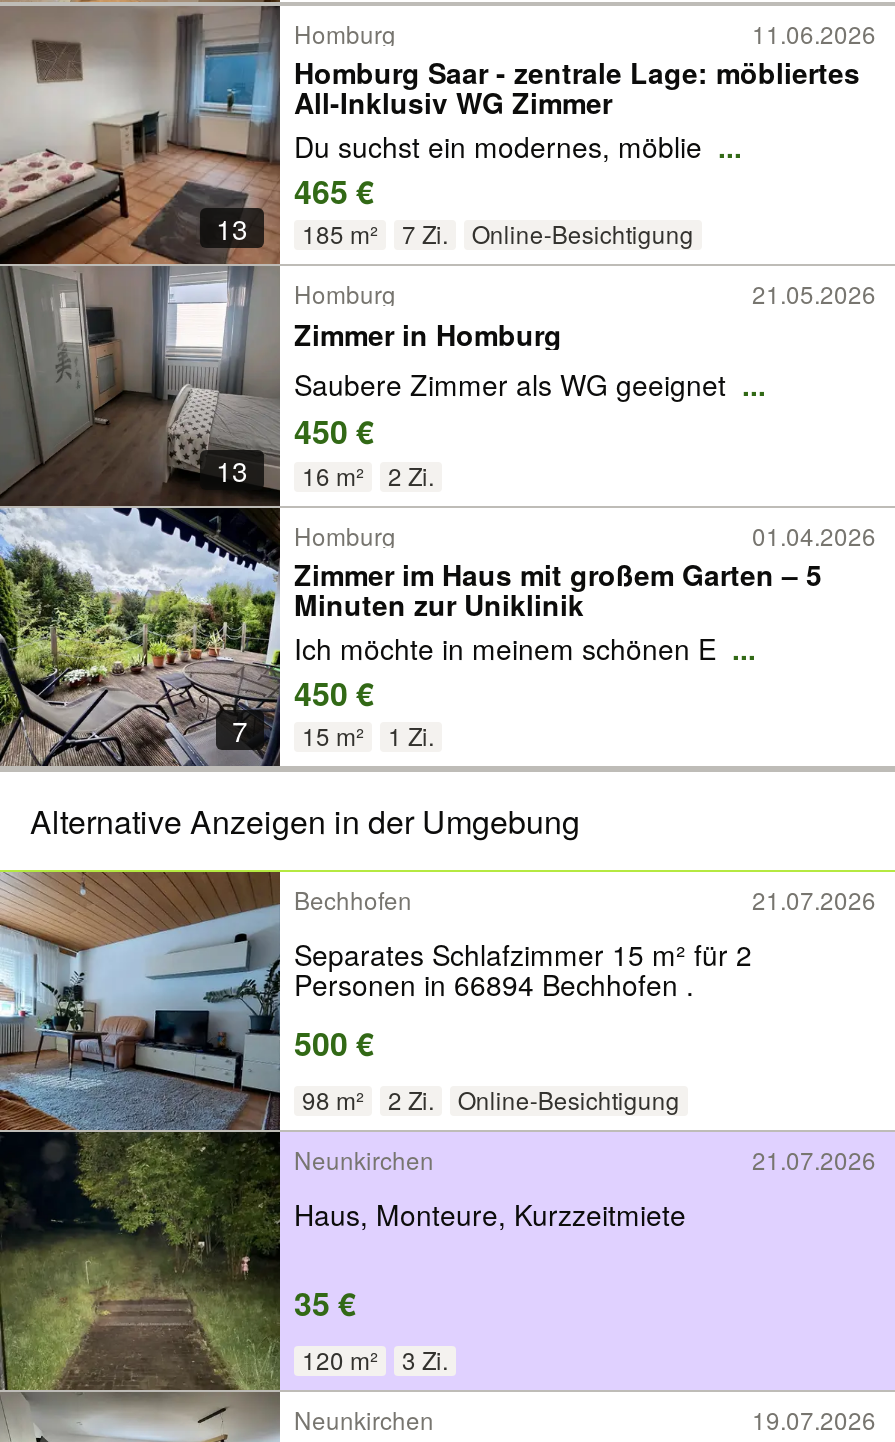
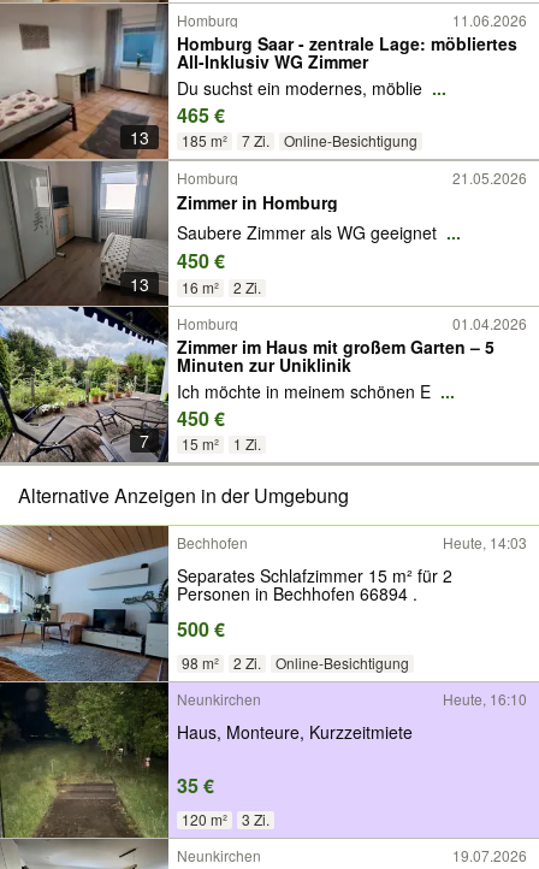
[752,882,876,916] 21.07.2026 -> [443,532,527,552] Heute, 14:03
[294,963,694,1003] Personen in 66894 Bechhofen . -> [177,581,417,605] Personen in Bechhofen 66894 .
[752,1142,876,1176] 21.07.2026 -> [443,688,527,709] Heute, 16:10

